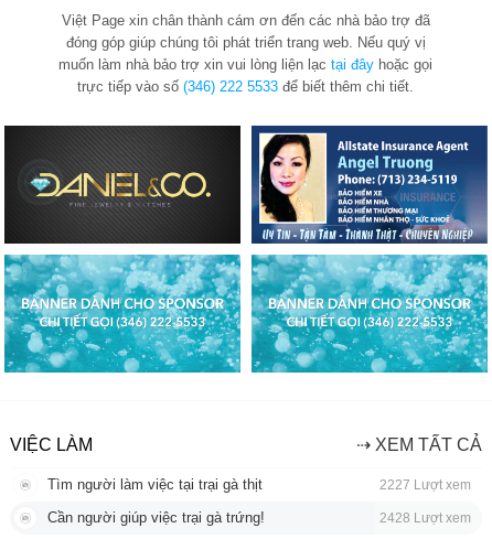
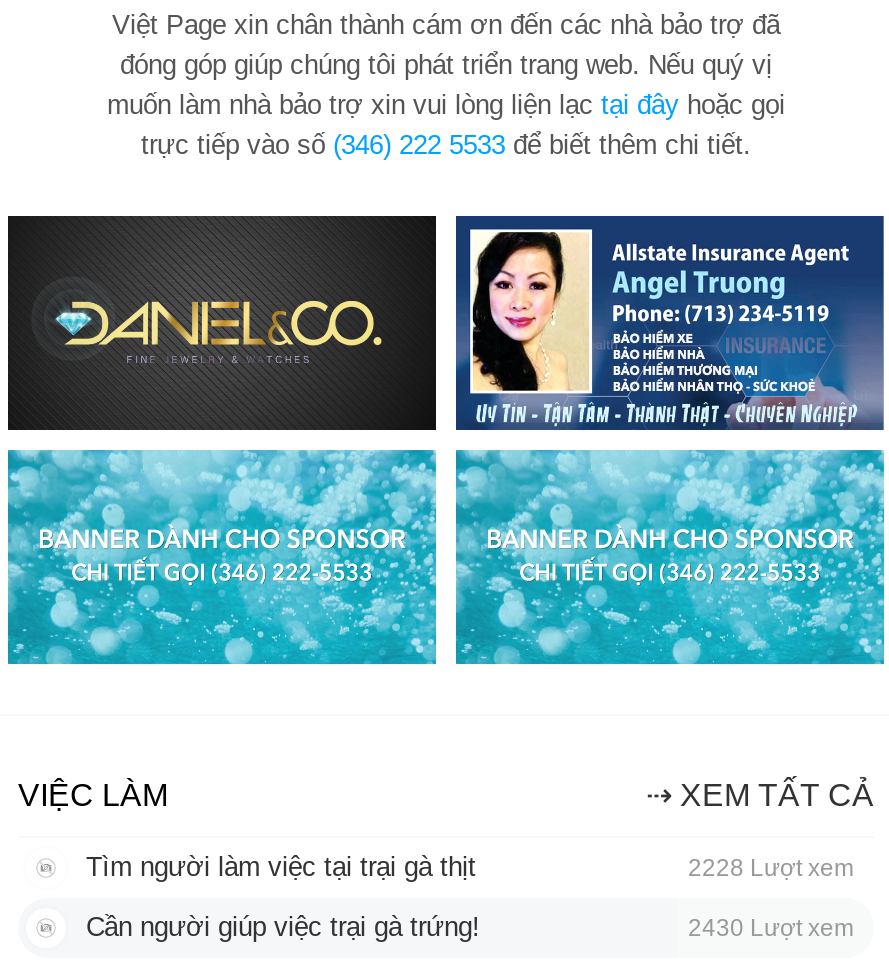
[379,477,471,492] 2227 Lượt xem -> [688,854,854,882] 2228 Lượt xem
[379,510,471,526] 2428 Lượt xem -> [688,914,854,942] 2430 Lượt xem

